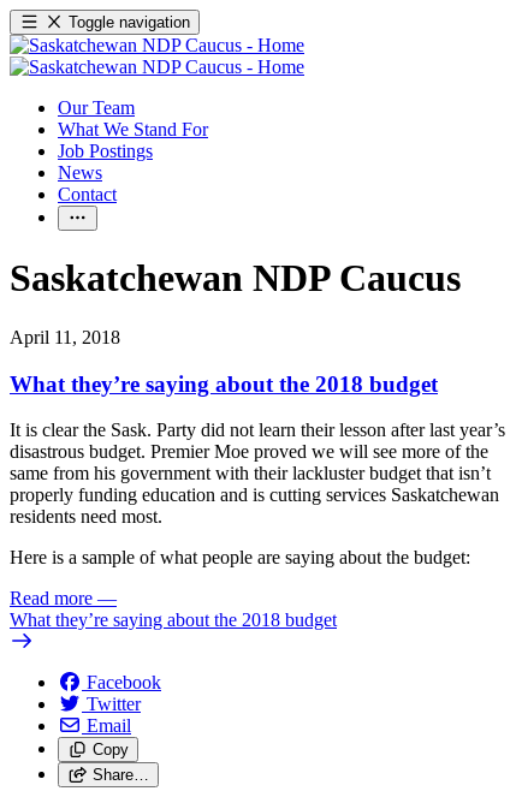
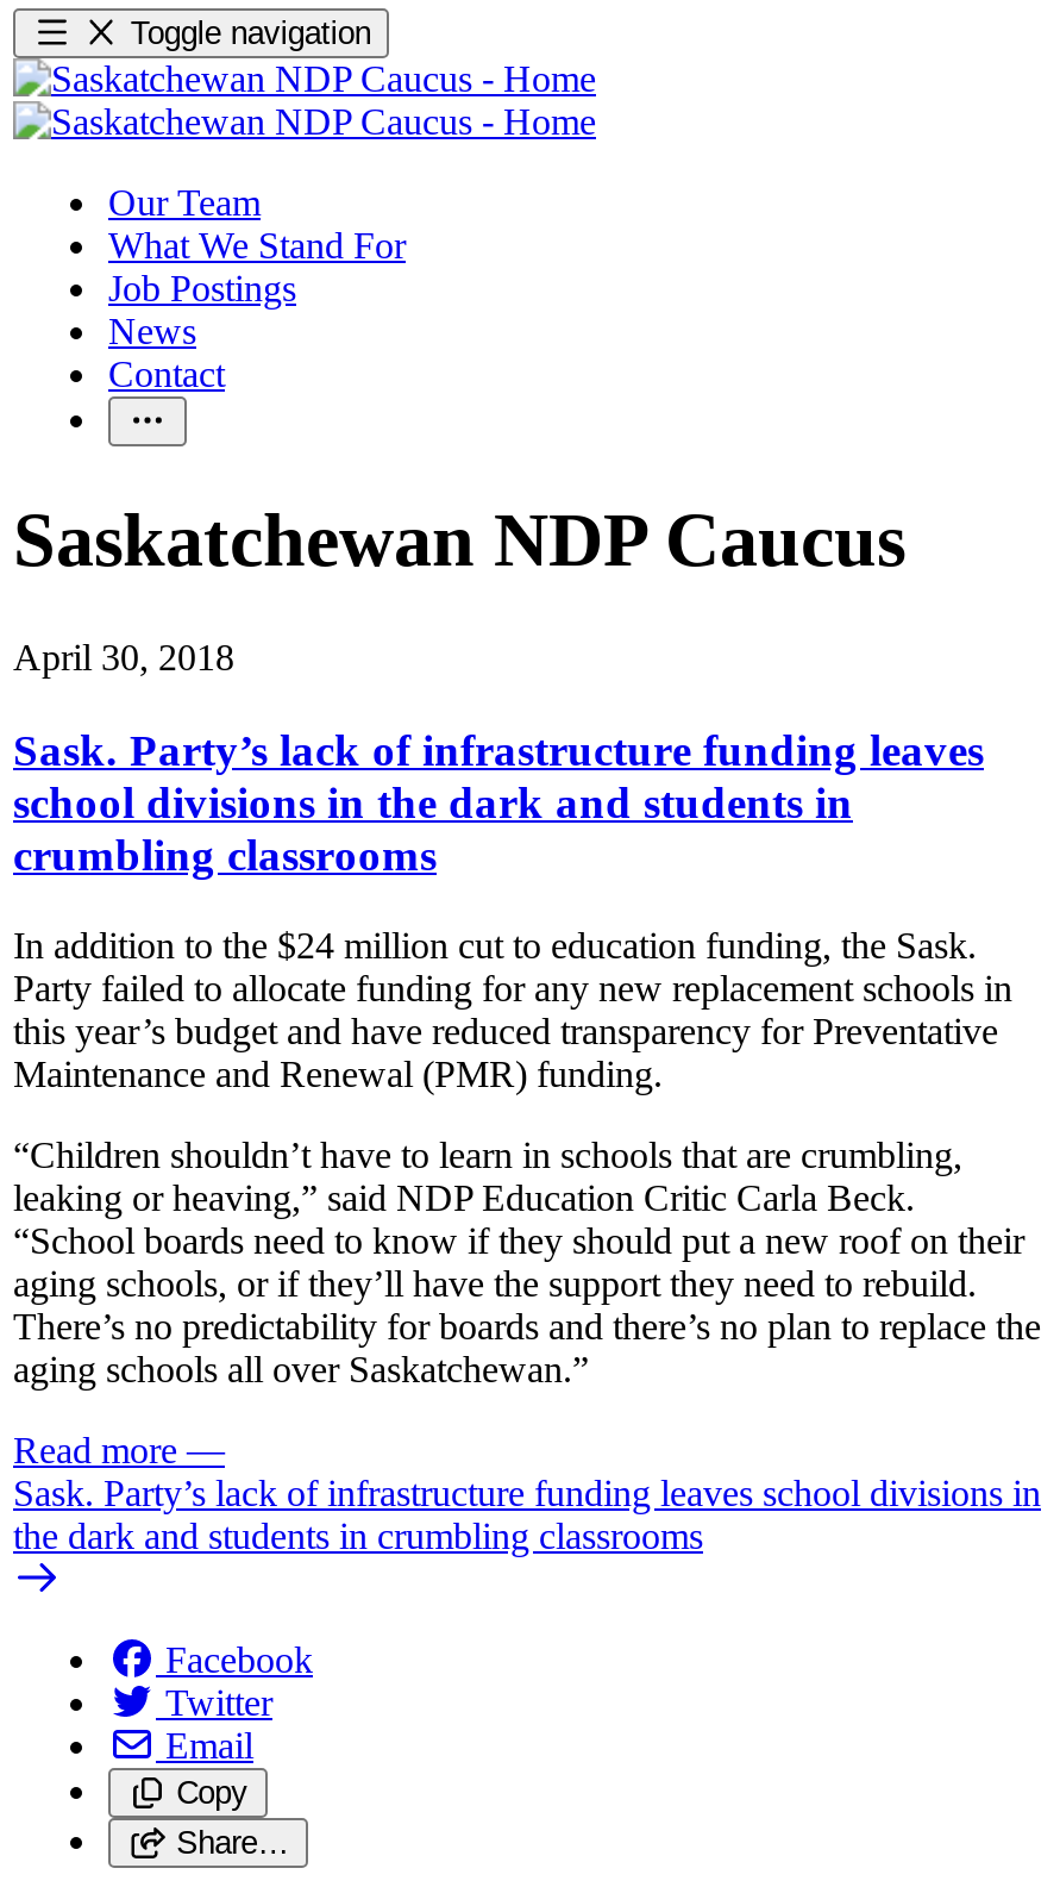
[10,327,120,347] April 11, 2018 -> [13,637,234,677] April 30, 2018
[10,371,438,396] What they’re saying about the 2018 budget -> [13,724,984,879] Sask. Party’s lack of infrastructure funding leaves | school divisions in the dark and students in | crumbling classrooms
[10,420,505,527] It is clear the Sask. Party did not learn their lesson after last year’s | disastrous budget. Premier Moe proved we will see more of the | same from his government with their lackluster budget that isn’t | properly funding education and is cutting services Saskatchewan | residents need most. -> [13,926,1012,1095] In addition to the $24 million cut to education funding, the Sask. | Party failed to allocate funding for any new replacement schools in | this year’s budget and have reduced transparency for Preventative | Maintenance and Renewal (PMR) funding.
[10,547,470,568] Here is a sample of what people are saying about the budget: -> [13,1135,1041,1390] “Children shouldn’t have to learn in schools that are crumbling, | leaking or heaving,” said NDP Education Critic Carla Beck. | “School boards need to know if they should put a new roof on their | aging schools, or if they’ll have the support they need to rebuild. | There’s no predictability for boards and there’s no plan to replace the | aging schools all over Saskatchewan.”
[10,610,337,630] What they’re saying about the 2018 budget -> [13,1473,1041,1557] Sask. Party’s lack of infrastructure funding leaves school divisions in | the dark and students in crumbling classrooms

